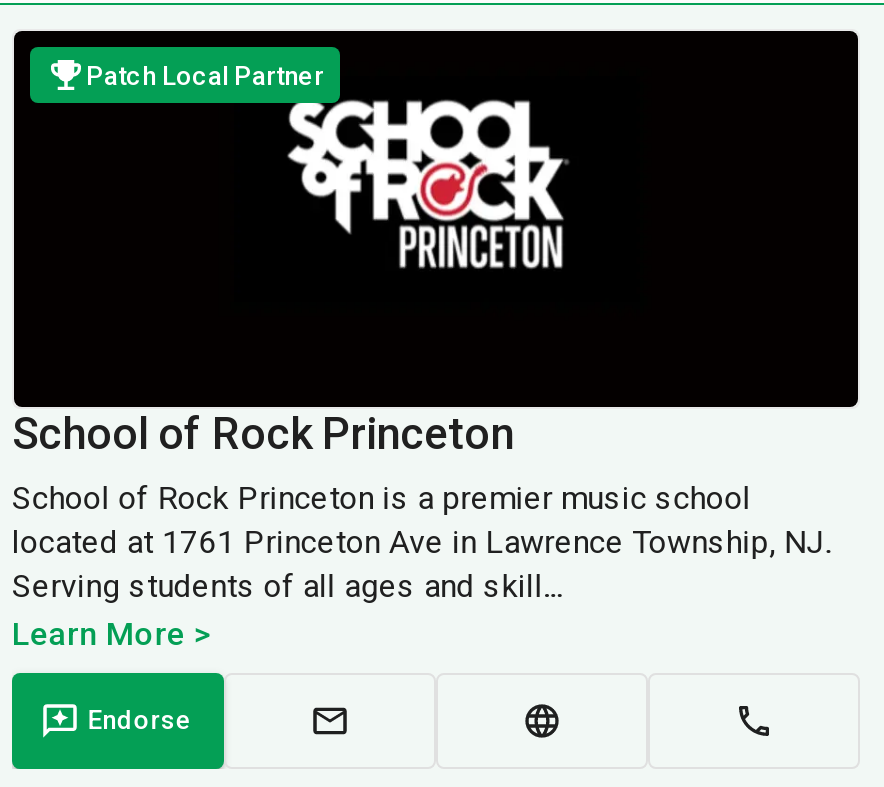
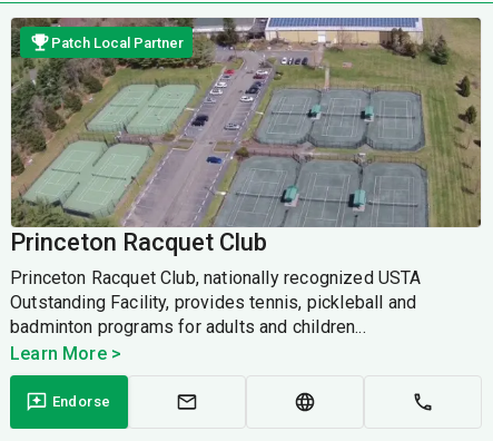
[12,29,860,605] [image] | School of Rock Princeton | School of Rock Princeton is a premier music school | located at 1761 Princeton Ave in Lawrence Township, NJ. | Serving students of all ages and skill... -> [10,17,482,337] [image] | Princeton Racquet Club | Princeton Racquet Club, nationally recognized USTA | Outstanding Facility, provides tennis, pickleball and | badminton programs for adults and children...

